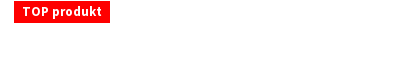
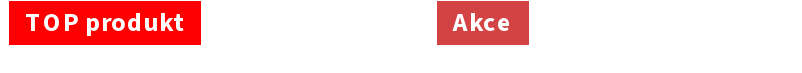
none -> [453,6,513,42] Akce

